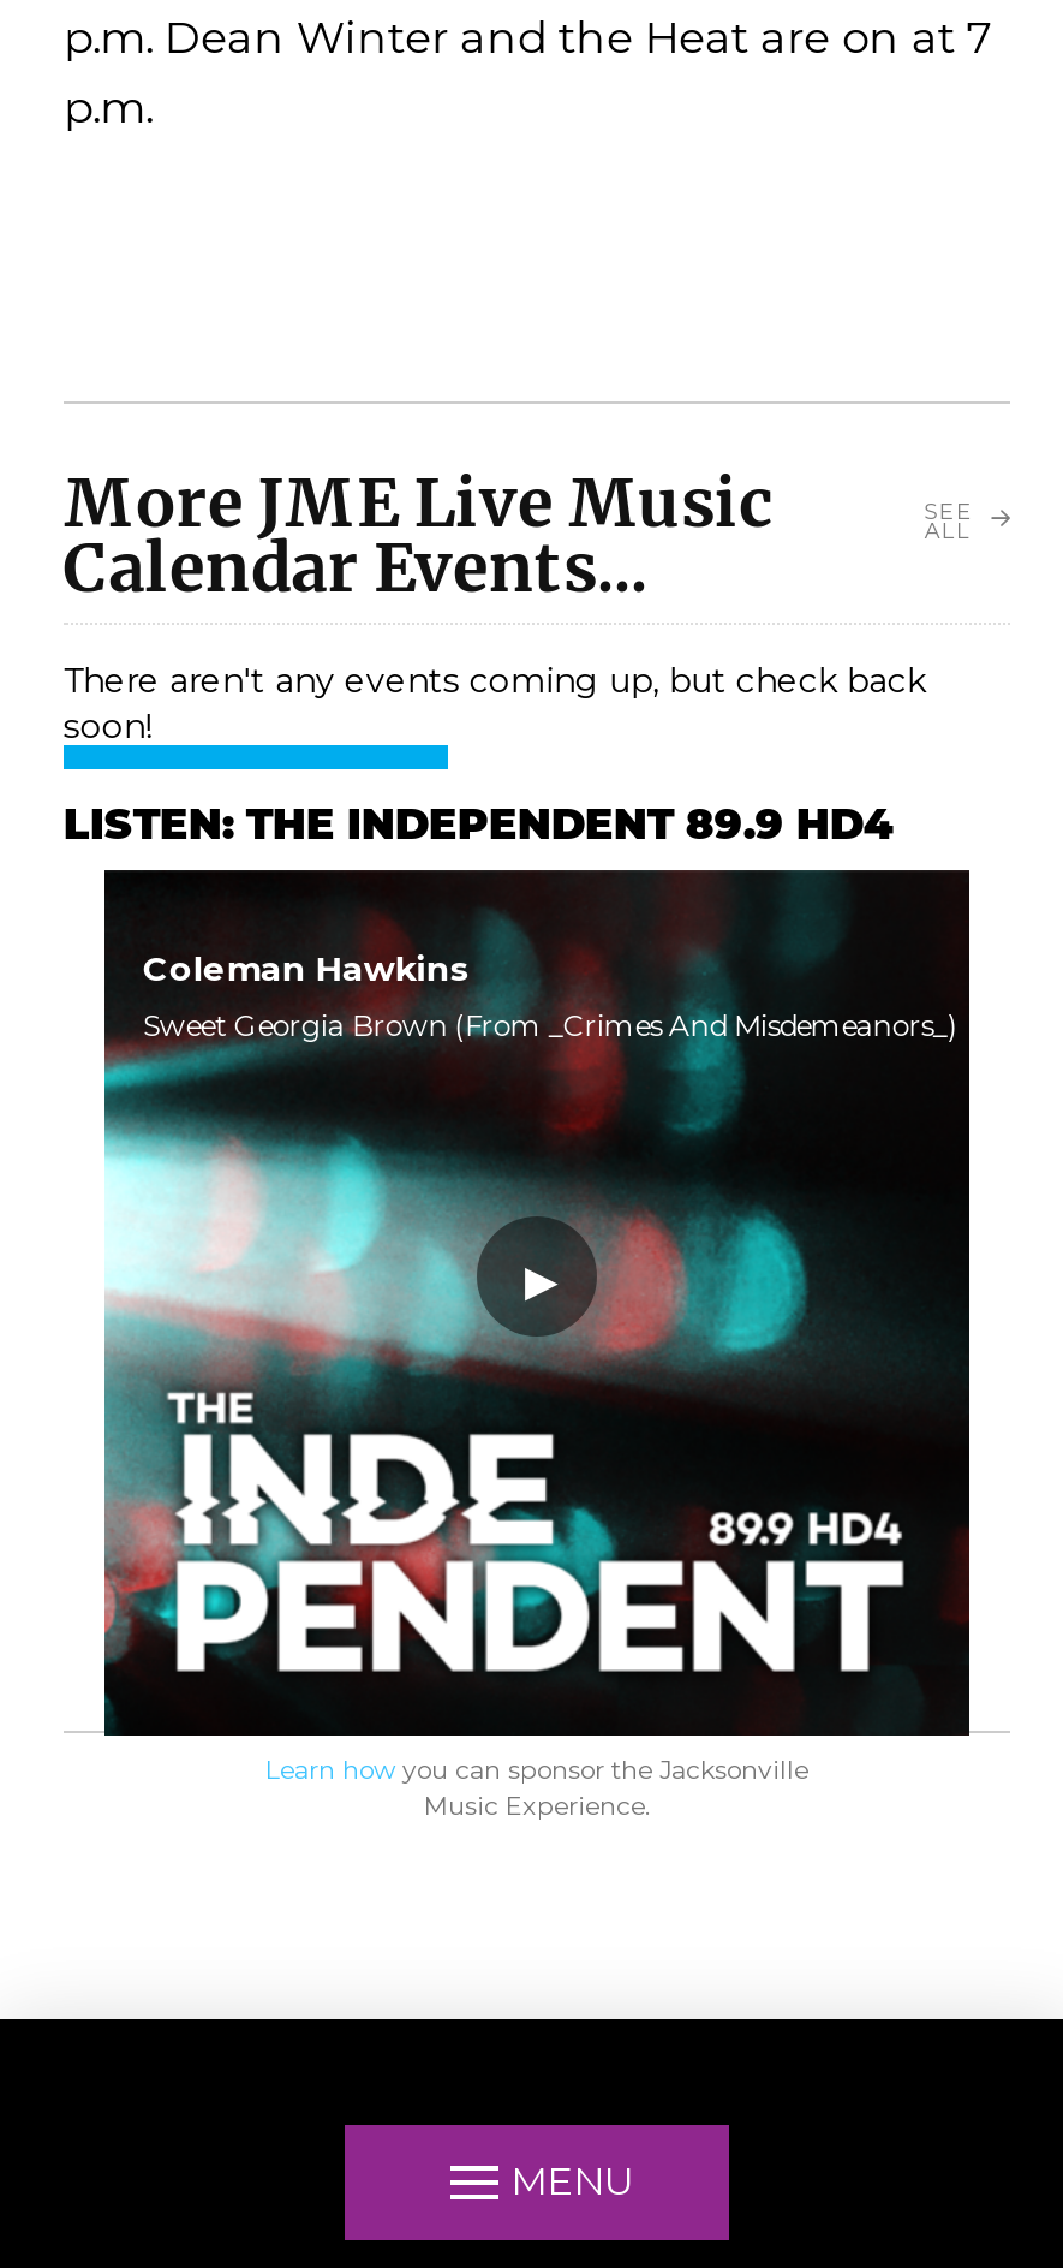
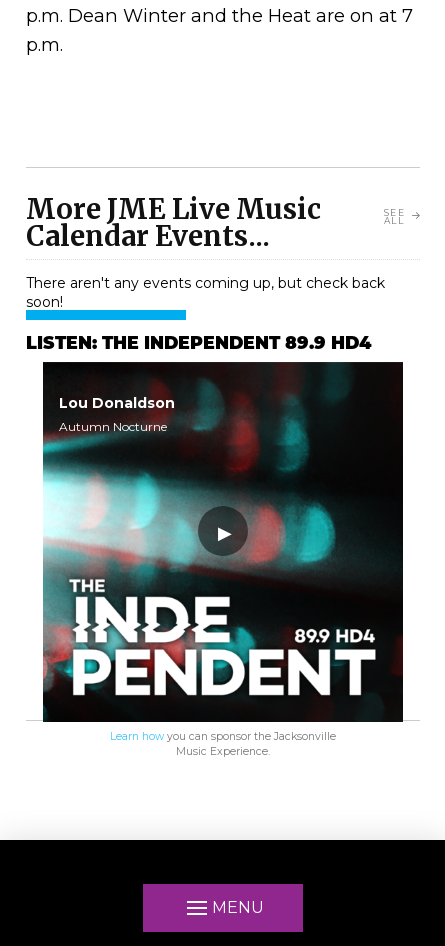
[143,947,957,1043] Coleman Hawkins | Sweet Georgia Brown (From _Crimes And Misdemeanors_) -> [59,394,175,434] Lou Donaldson | Autumn Nocturne

